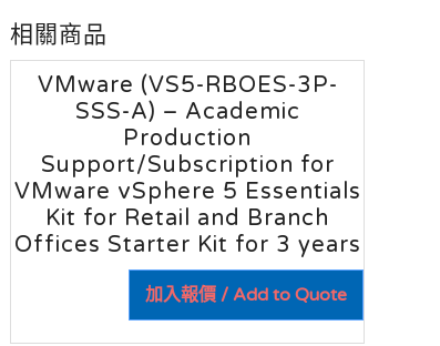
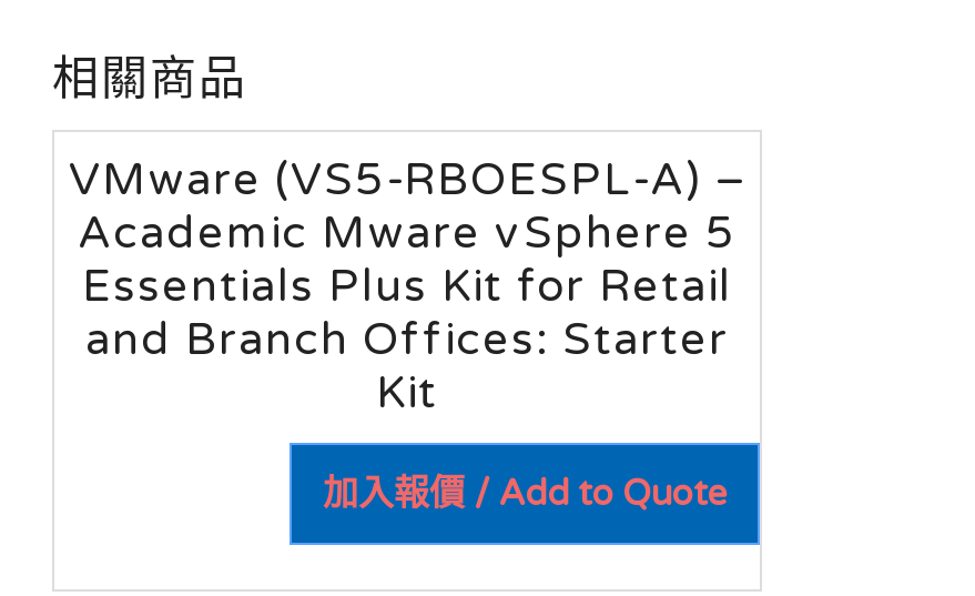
[14,72,361,258] VMware (VS5-RBOES-3P- | SSS-A) – Academic | Production | Support/Subscription for | VMware vSphere 5 Essentials | Kit for Retail and Branch | Offices Starter Kit for 3 years -> [69,154,745,420] VMware (VS5-RBOESPL-A) – | Academic Mware vSphere 5 | Essentials Plus Kit for Retail | and Branch Offices: Starter | Kit

